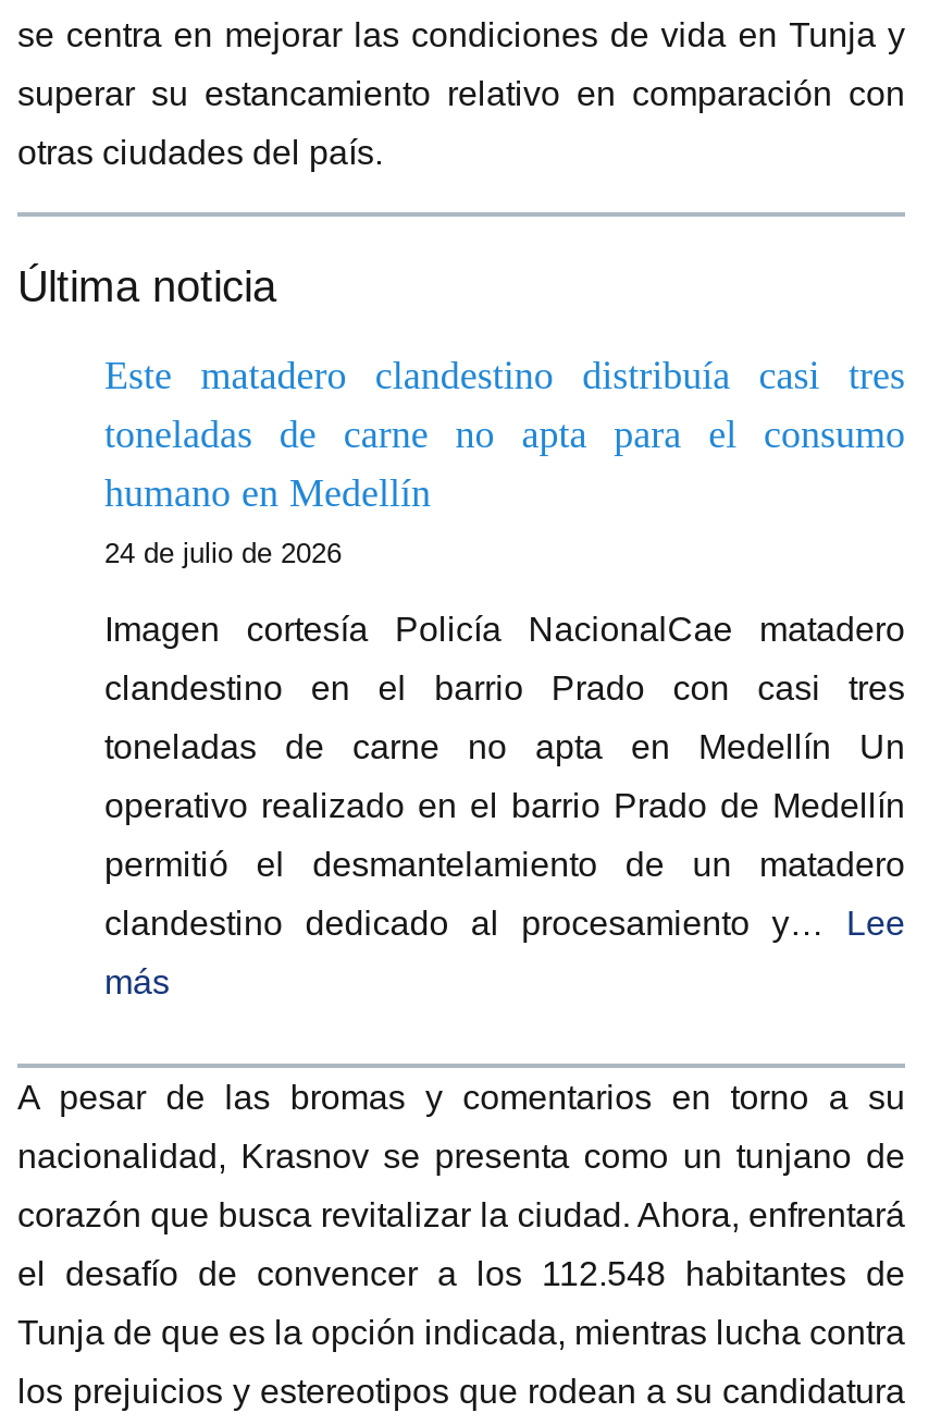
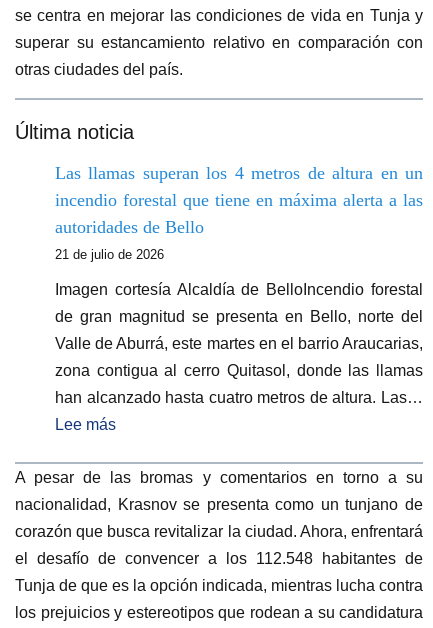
[104,354,905,1001] Este matadero clandestino distribuía casi tres | toneladas de carne no apta para el consumo | humano en Medellín | 24 de julio de 2026 | Imagen cortesía Policía NacionalCae matadero | clandestino en el barrio Prado con casi tres | toneladas de carne no apta en Medellín Un | operativo realizado en el barrio Prado de Medellín | permitió el desmantelamiento de un matadero | clandestino dedicado al procesamiento y… Lee | más -> [55,163,423,433] Las llamas superan los 4 metros de altura en un | incendio forestal que tiene en máxima alerta a las | autoridades de Bello | 21 de julio de 2026 | Imagen cortesía Alcaldía de BelloIncendio forestal | de gran magnitud se presenta en Bello, norte del | Valle de Aburrá, este martes en el barrio Araucarias, | zona contigua al cerro Quitasol, donde las llamas | han alcanzado hasta cuatro metros de altura. Las… | Lee más

